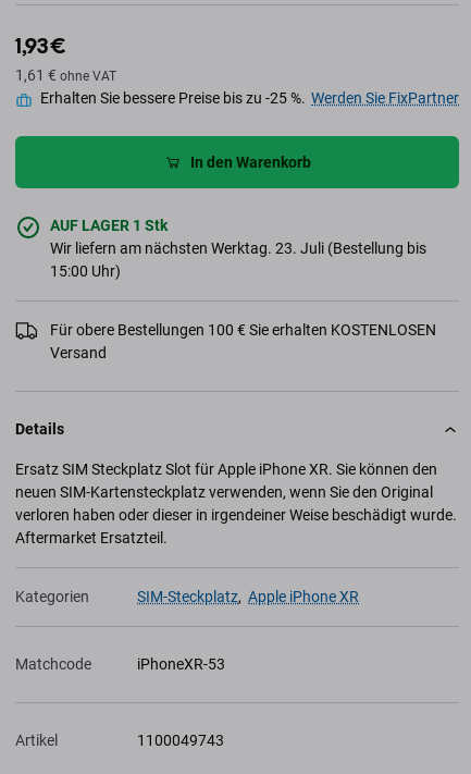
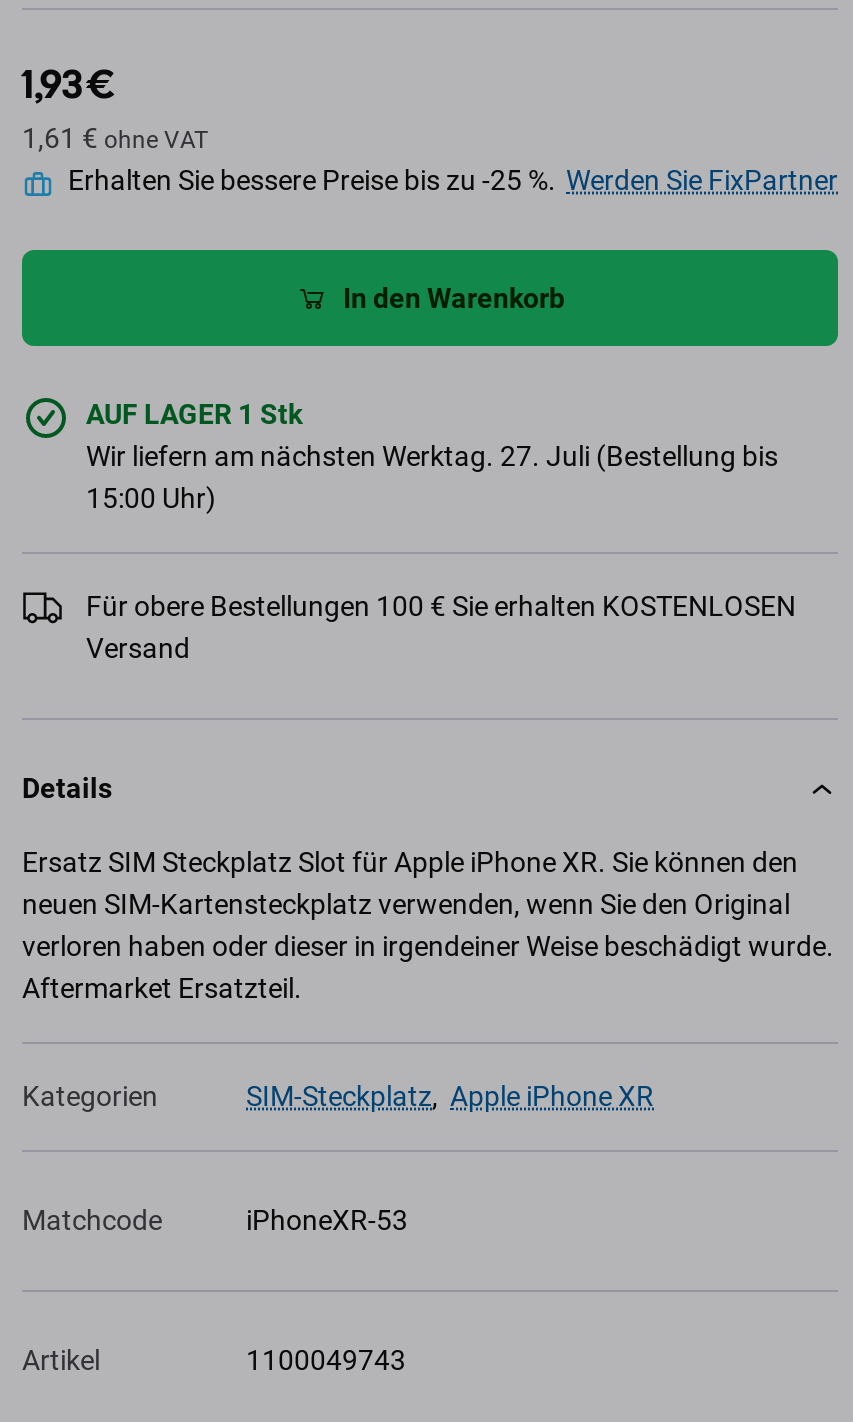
[50,240,426,257] Wir liefern am nächsten Werktag. 23. Juli (Bestellung bis -> [86,441,778,473] Wir liefern am nächsten Werktag. 27. Juli (Bestellung bis

